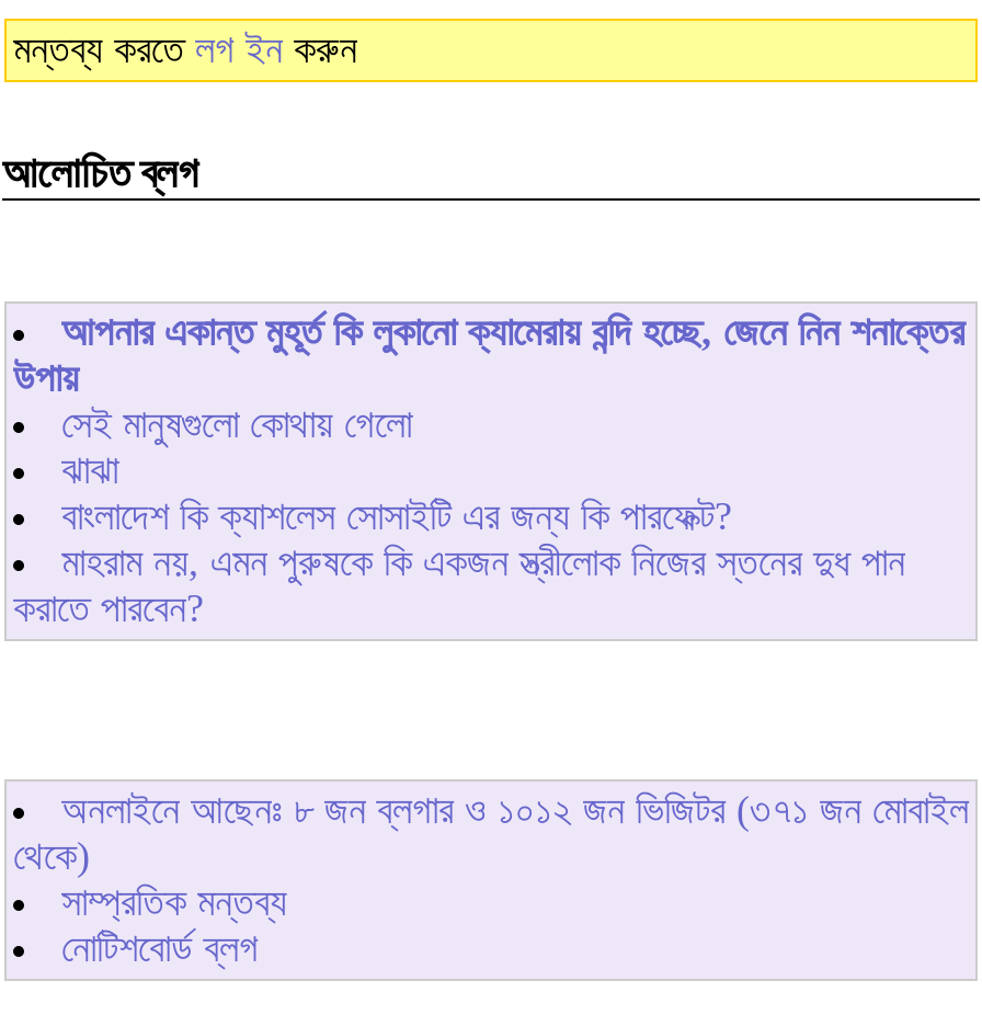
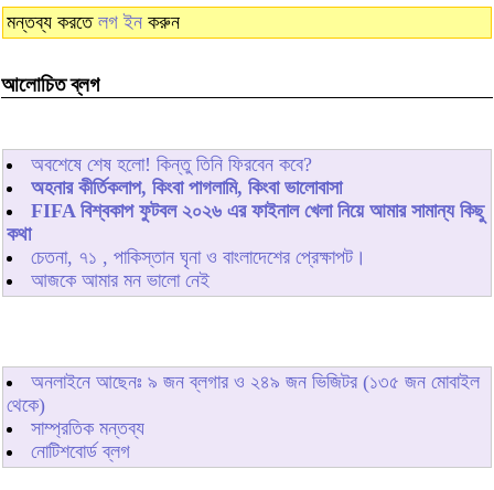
[13,311,964,631] আপনার একান্ত মুহূর্ত কি লুকানো ক্যামেরায় বন্দি হচ্ছে, জেনে নিন শনাক্তের | উপায় | সেই মানুষগুলো কোথায় গেলো | ঝাঝা | বাংলাদেশ কি ক্যাশলেস সোসাইটি এর জন্য কি পারফেক্ট? | মাহরাম নয়, এমন পুরুষকে কি একজন স্ত্রীলোক নিজের স্তনের দুধ পান | করাতে পারবেন? -> [7,154,484,292] অবশেষে শেষ হলো! কিন্তু তিনি ফিরবেন কবে? | অহনার কীর্তিকলাপ, কিংবা পাগলামি, কিংবা ভালোবাসা | FIFA বিশ্বকাপ ফুটবল ২০২৬ এর ফাইনাল খেলা নিয়ে আমার সামান্য কিছু | কথা | চেতনা, ৭১ , পাকিস্তান ঘৃনা ও বাংলাদেশের প্রেক্ষাপট। | আজকে আমার মন ভালো নেই
[61,789,969,833] অনলাইনে আছেনঃ ৮ জন ব্লগার ও ১০১২ জন ভিজিটর (৩৭১ জন মোবাইল -> [31,371,480,393] অনলাইনে আছেনঃ ৯ জন ব্লগার ও ২৪৯ জন ভিজিটর (১৩৫ জন মোবাইল

